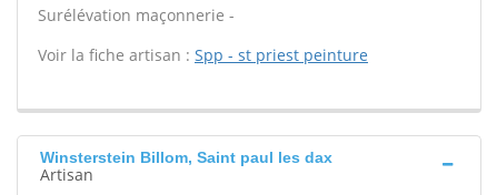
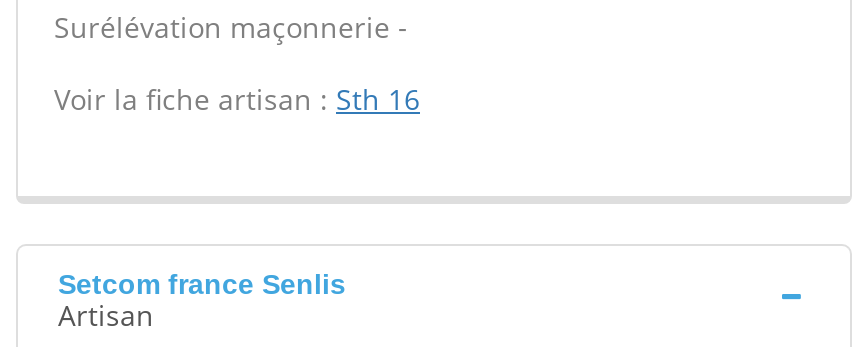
[38,44,368,65] Voir la fiche artisan : Spp - st priest peinture -> [54,80,420,118] Voir la fiche artisan : Sth 16
[40,148,332,166] Winsterstein Billom, Saint paul les dax -> [58,268,346,300] Setcom france Senlis

